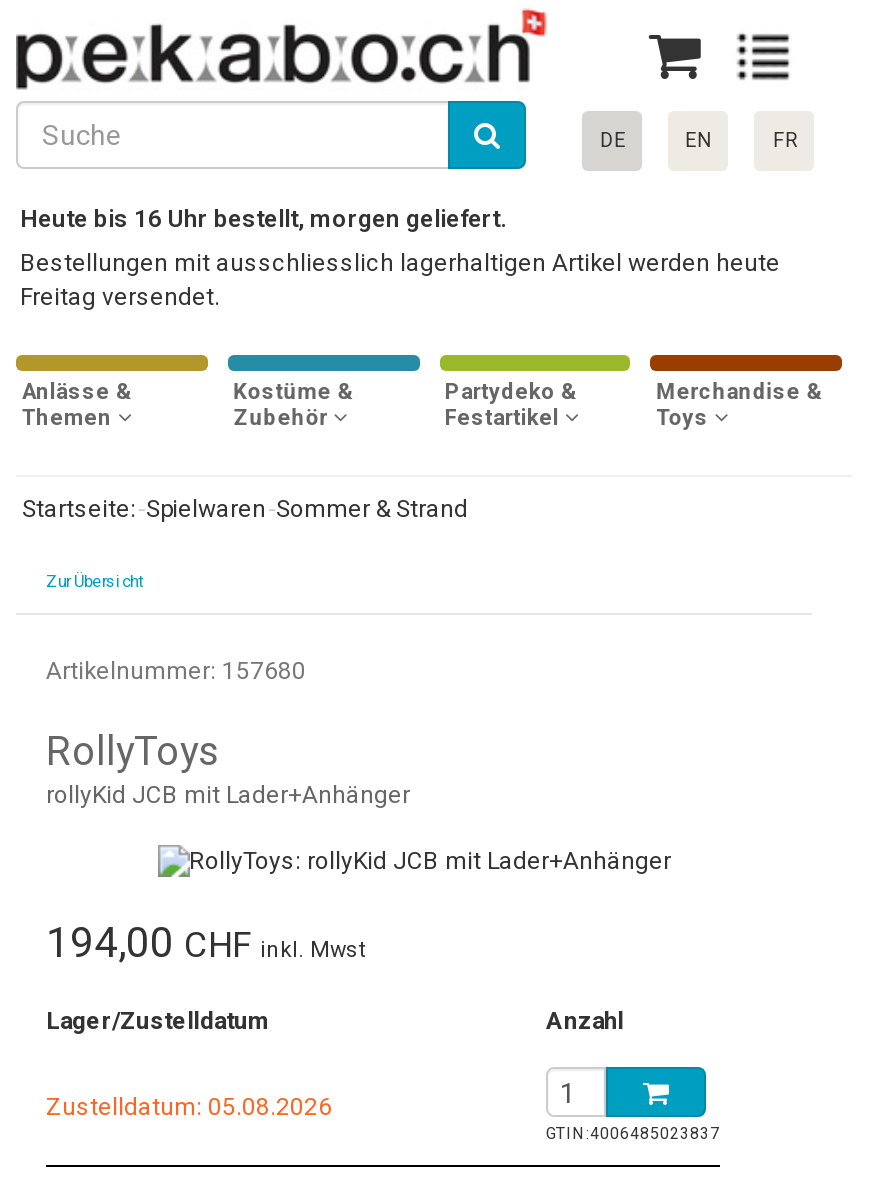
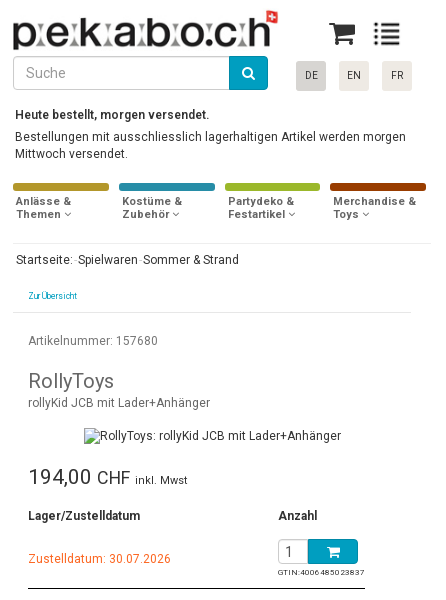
[20,205,506,233] Heute bis 16 Uhr bestellt, morgen geliefert. -> [15,108,209,122] Heute bestellt, morgen versendet.
[20,249,780,311] Bestellungen mit ausschliesslich lagerhaltigen Artikel werden heute | Freitag versendet. -> [15,130,406,161] Bestellungen mit ausschliesslich lagerhaltigen Artikel werden morgen | Mittwoch versendet.
[46,1094,332,1122] Zustelldatum: 05.08.2026 -> [28,552,171,566] Zustelldatum: 30.07.2026

